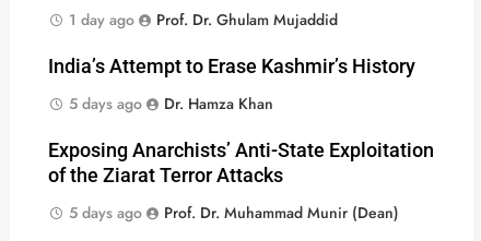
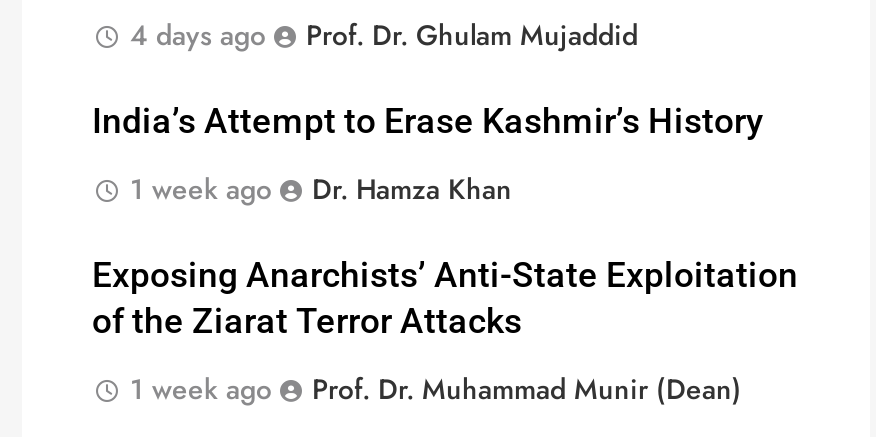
[69,9,338,31] 1 day ago Prof. Dr. Ghulam Mujaddid -> [130,15,638,55] 4 days ago Prof. Dr. Ghulam Mujaddid
[69,93,273,115] 5 days ago Dr. Hamza Khan -> [130,169,512,209] 1 week ago Dr. Hamza Khan
[69,202,399,224] 5 days ago Prof. Dr. Muhammad Munir (Dean) -> [130,369,742,409] 1 week ago Prof. Dr. Muhammad Munir (Dean)

